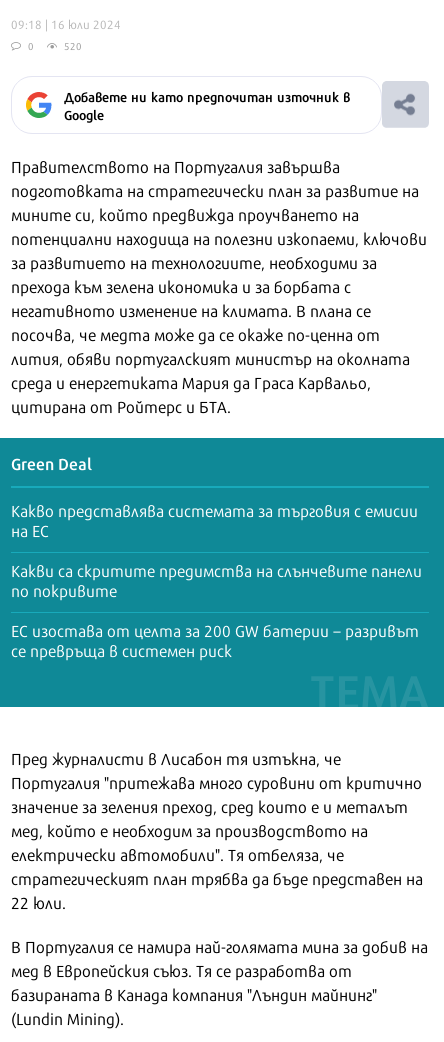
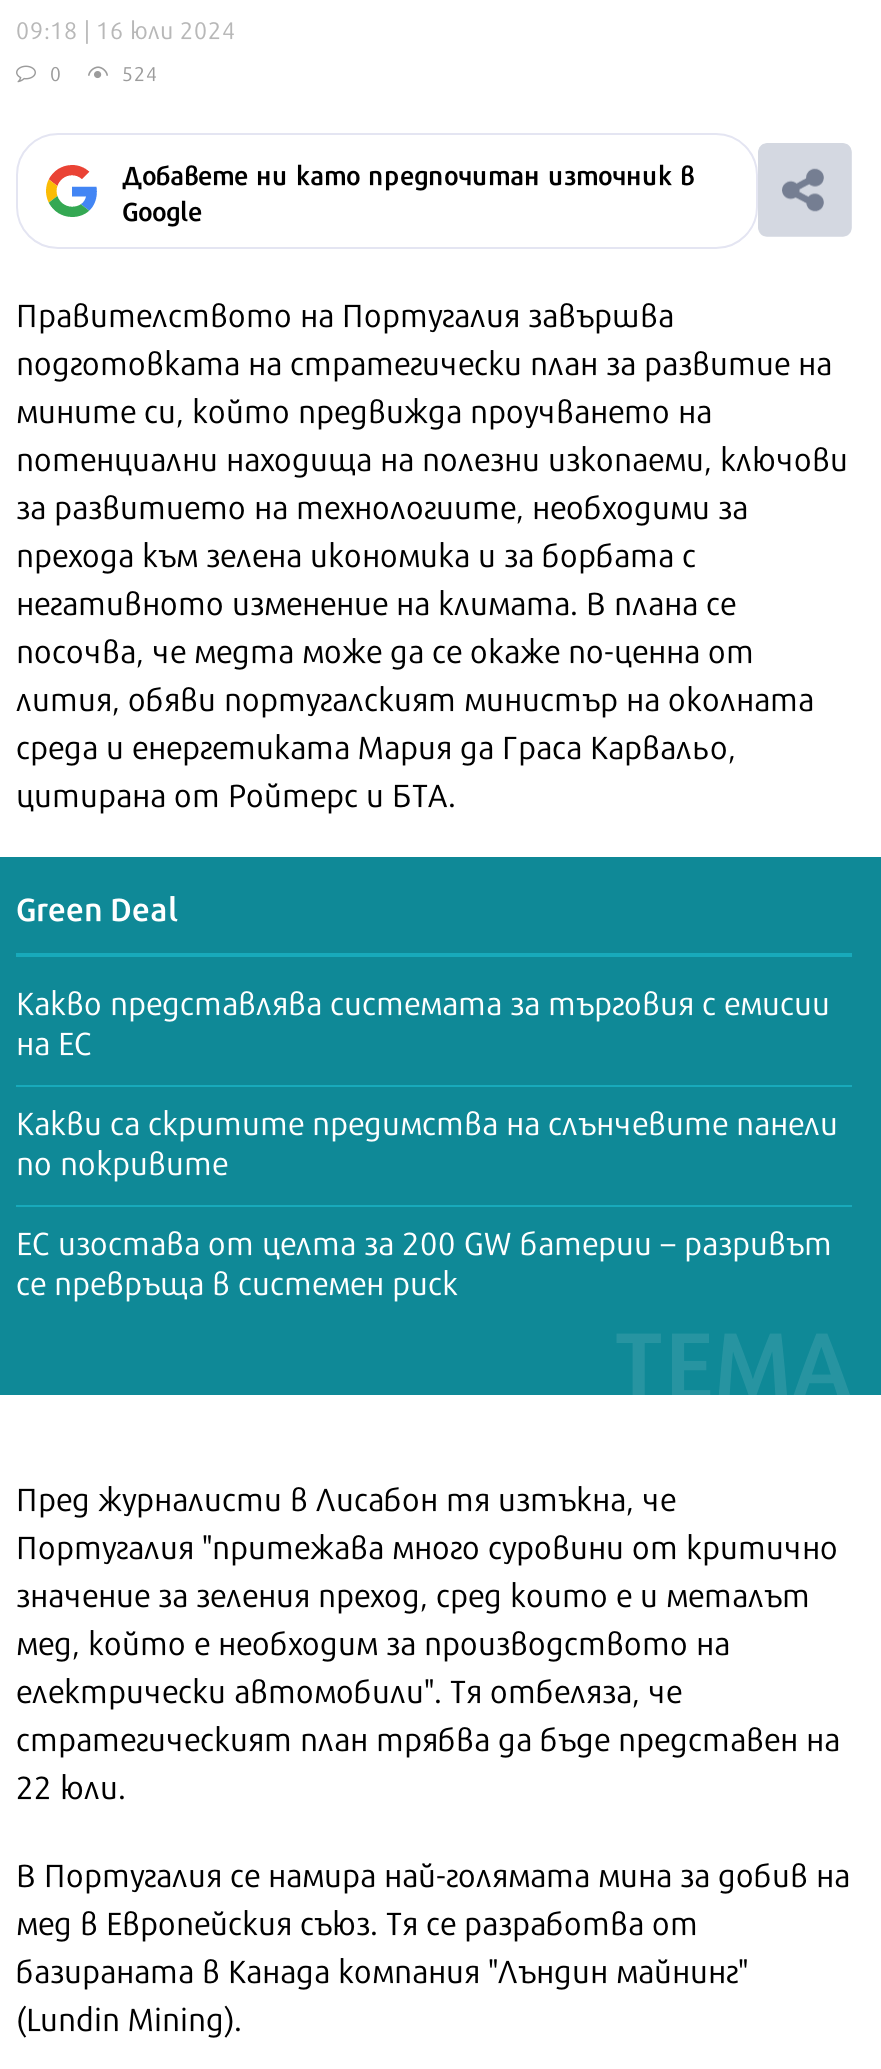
[25,38,82,53] 0 520 -> [44,57,158,87] 0 524

